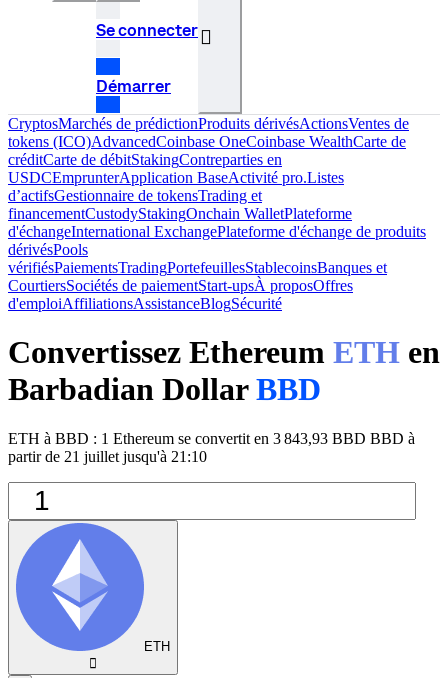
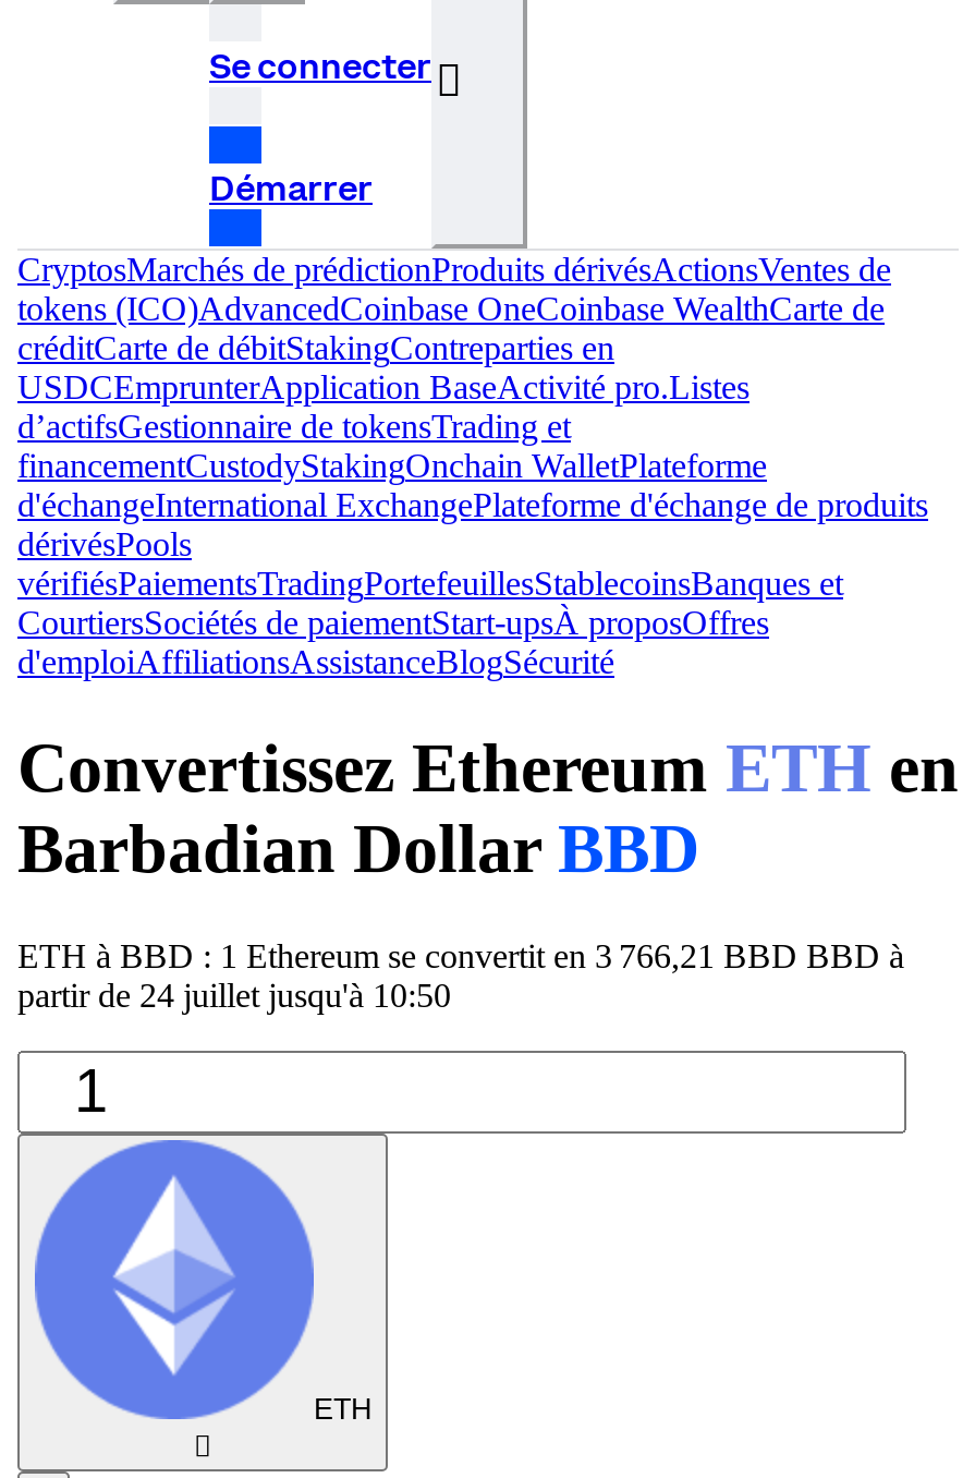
[8,430,415,447] ETH à BBD : 1 Ethereum se convertit en 3 843,93 BBD BBD à -> [17,937,904,974] ETH à BBD : 1 Ethereum se convertit en 3 766,21 BBD BBD à
[8,448,207,465] partir de 21 juillet jusqu'à 21:10 -> [17,976,451,1013] partir de 24 juillet jusqu'à 10:50

